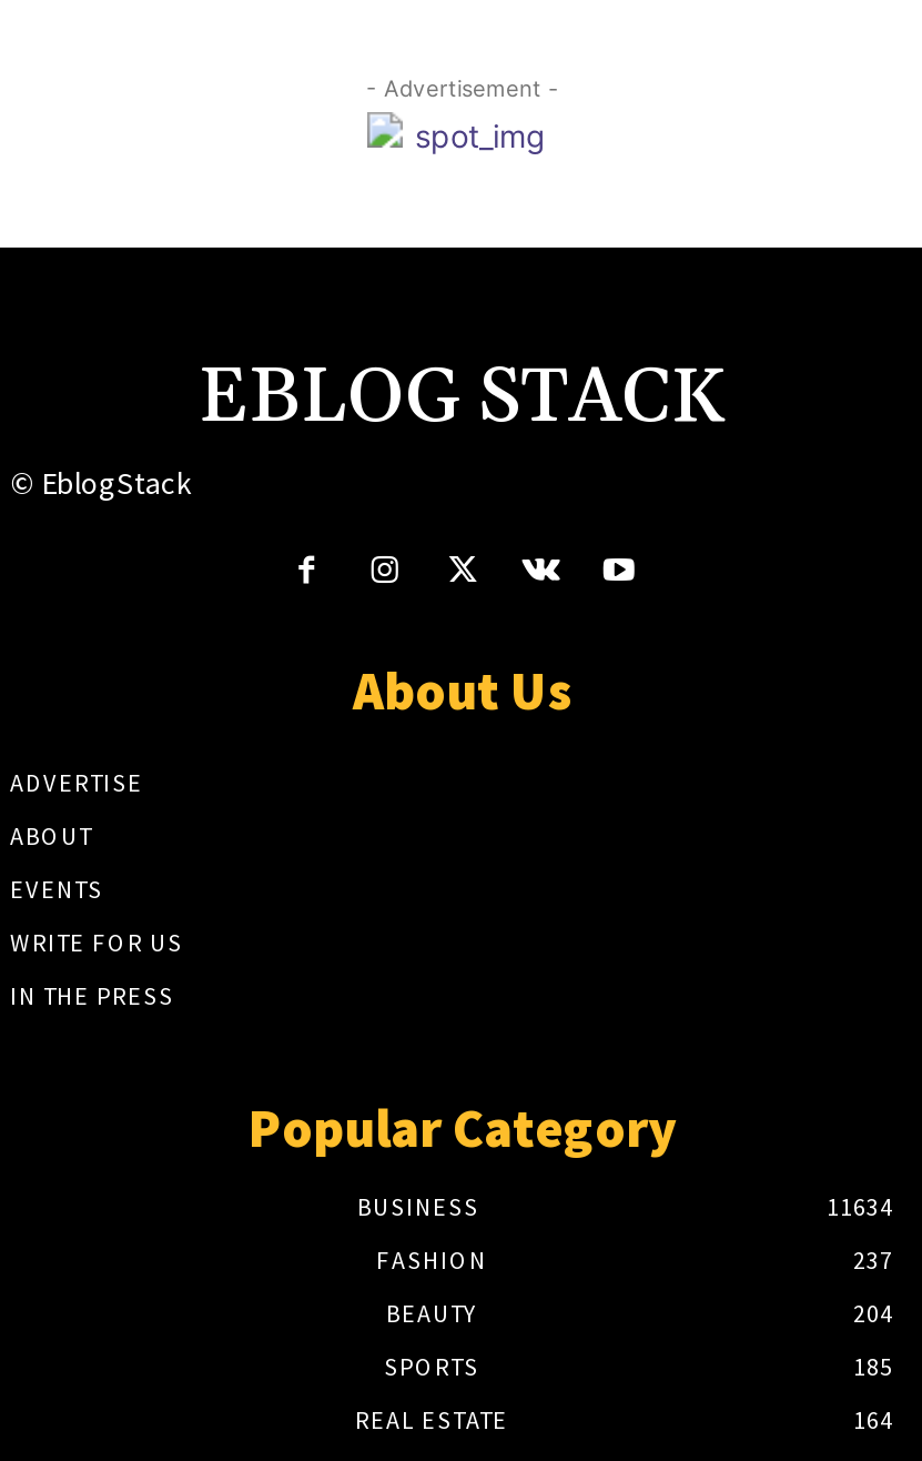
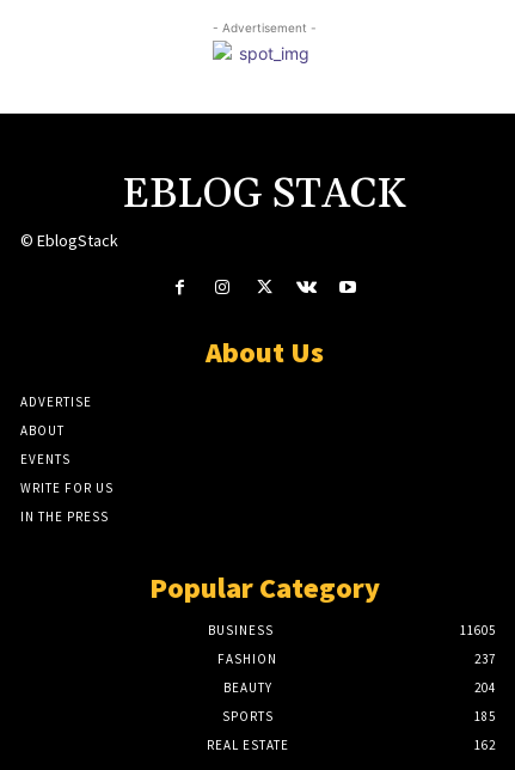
[827,1191,893,1222] 11634 -> [460,622,496,638] 11605
[853,1404,893,1435] 164 -> [474,736,496,753] 162

